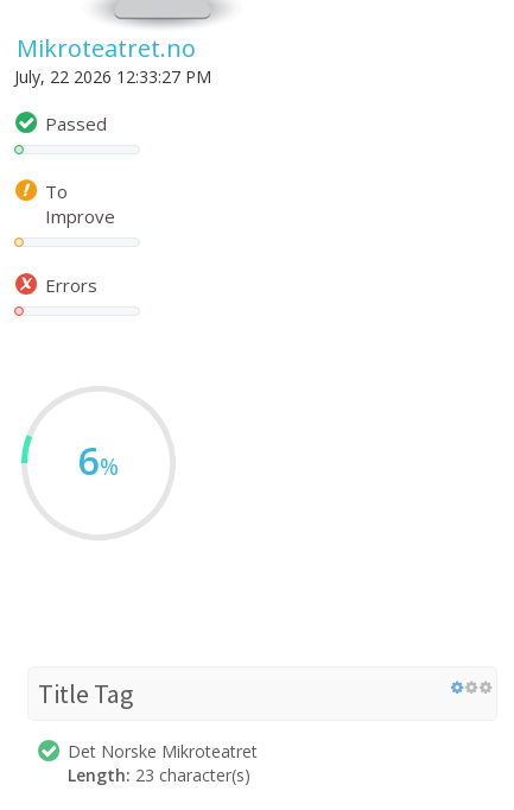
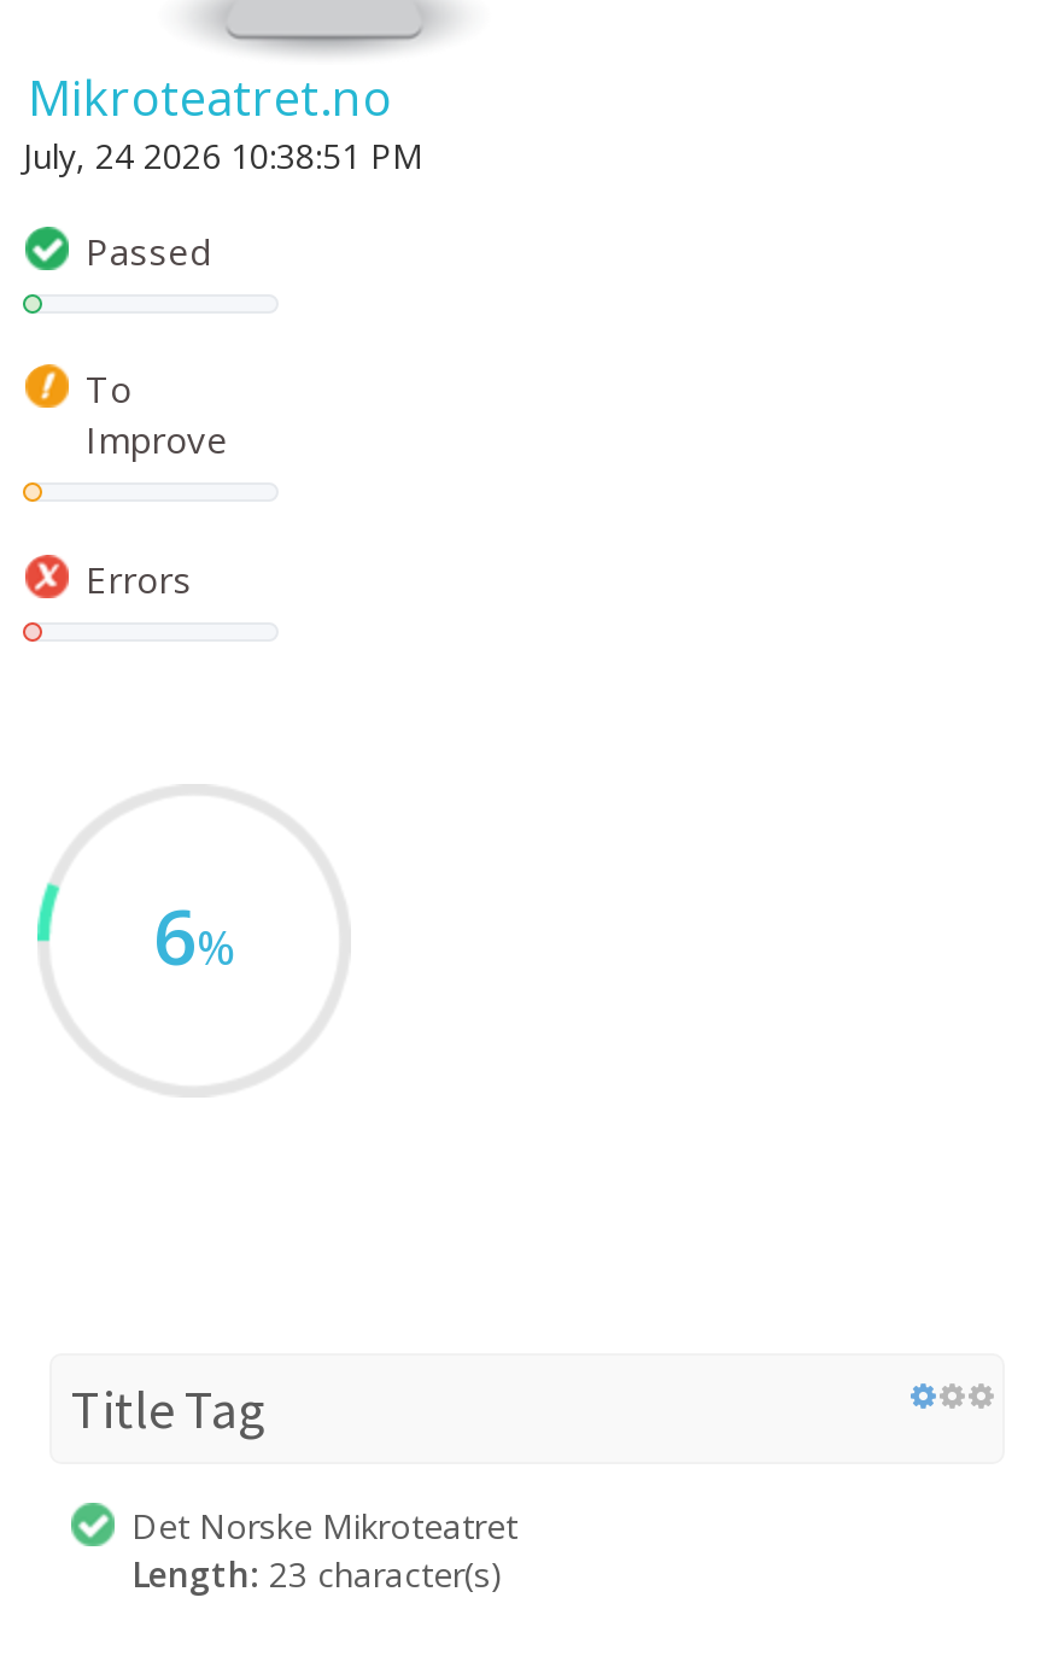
[14,65,211,88] July, 22 2026 12:33:27 PM -> [23,133,423,179] July, 24 2026 10:38:51 PM

